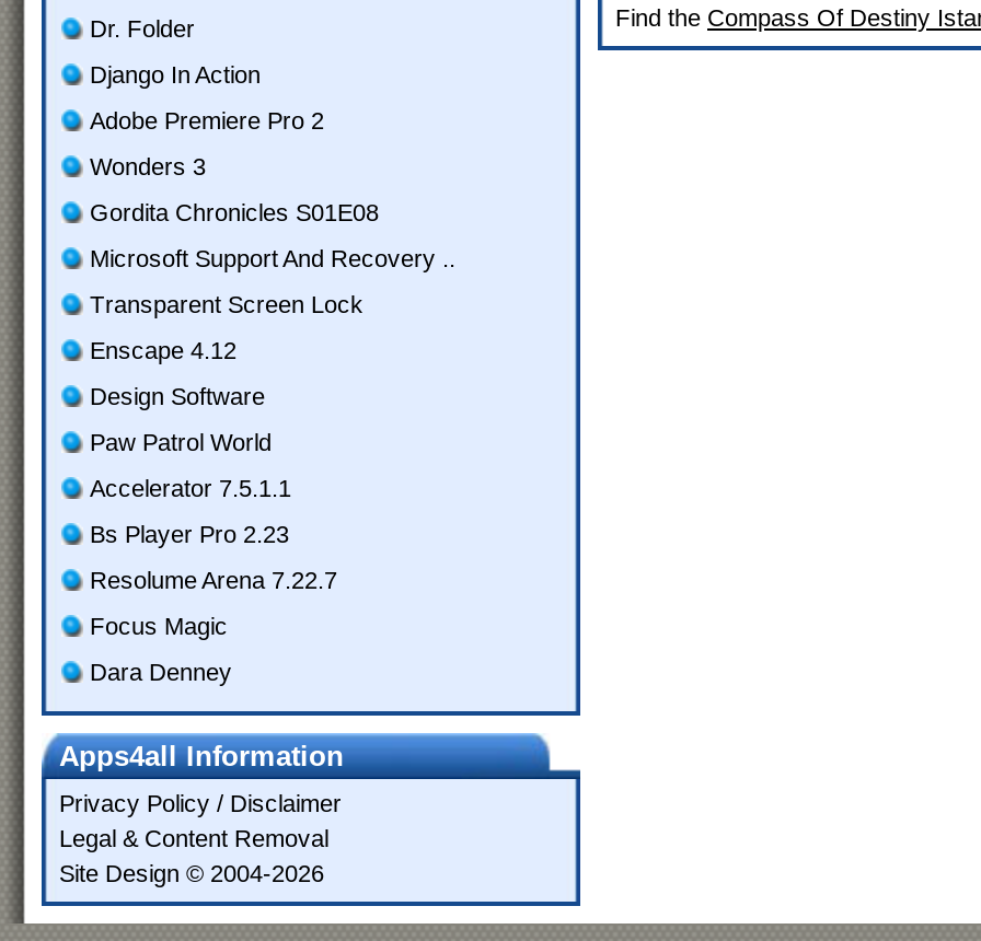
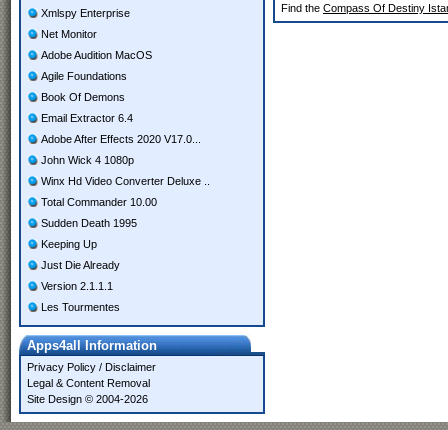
[90,15,195,42] Dr. Folder -> [41,7,130,19] Xmlspy Enterprise
[90,61,261,88] Django In Action -> [41,28,97,40] Net Monitor
[90,107,324,133] Adobe Premiere Pro 2 -> [41,49,152,61] Adobe Audition MacOS
[90,153,206,179] Wonders 3 -> [41,70,127,82] Agile Foundations
[90,199,379,225] Gordita Chronicles S01E08 -> [41,91,125,103] Book Of Demons
[90,245,455,271] Microsoft Support And Recovery .. -> [41,112,133,124] Email Extractor 6.4
[90,291,363,317] Transparent Screen Lock -> [41,133,201,145] Adobe After Effects 2020 V17.0...
[90,337,236,363] Enscape 4.12 -> [41,154,134,166] John Wick 4 1080p
[90,383,265,409] Design Software -> [41,175,210,187] Winx Hd Video Converter Deluxe ..
[90,429,272,455] Paw Patrol World -> [41,196,157,208] Total Commander 10.00
[90,475,291,501] Accelerator 7.5.1.1 -> [41,217,137,229] Sudden Death 1995
[90,521,289,547] Bs Player Pro 2.23 -> [41,238,97,250] Keeping Up
[90,567,337,593] Resolume Arena 7.22.7 -> [41,259,120,271] Just Die Already
[90,613,228,639] Focus Magic -> [41,280,113,292] Version 2.1.1.1
[90,659,232,685] Dara Denney -> [41,301,120,313] Les Tourmentes

